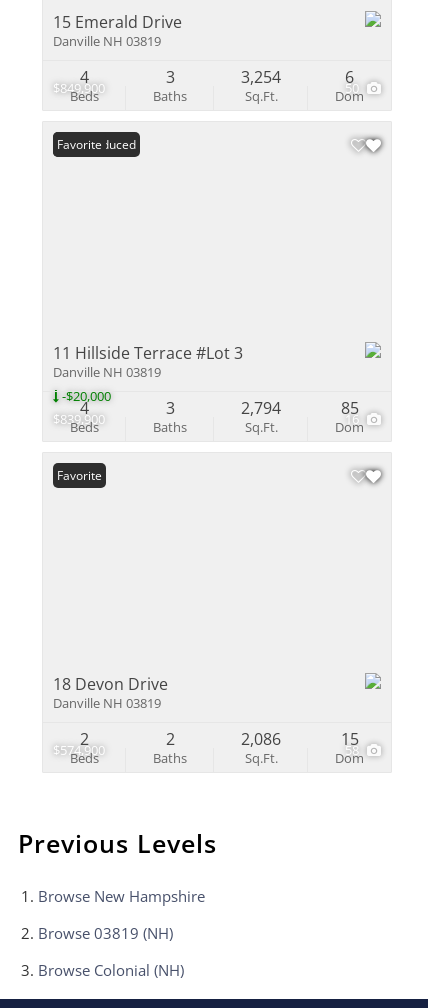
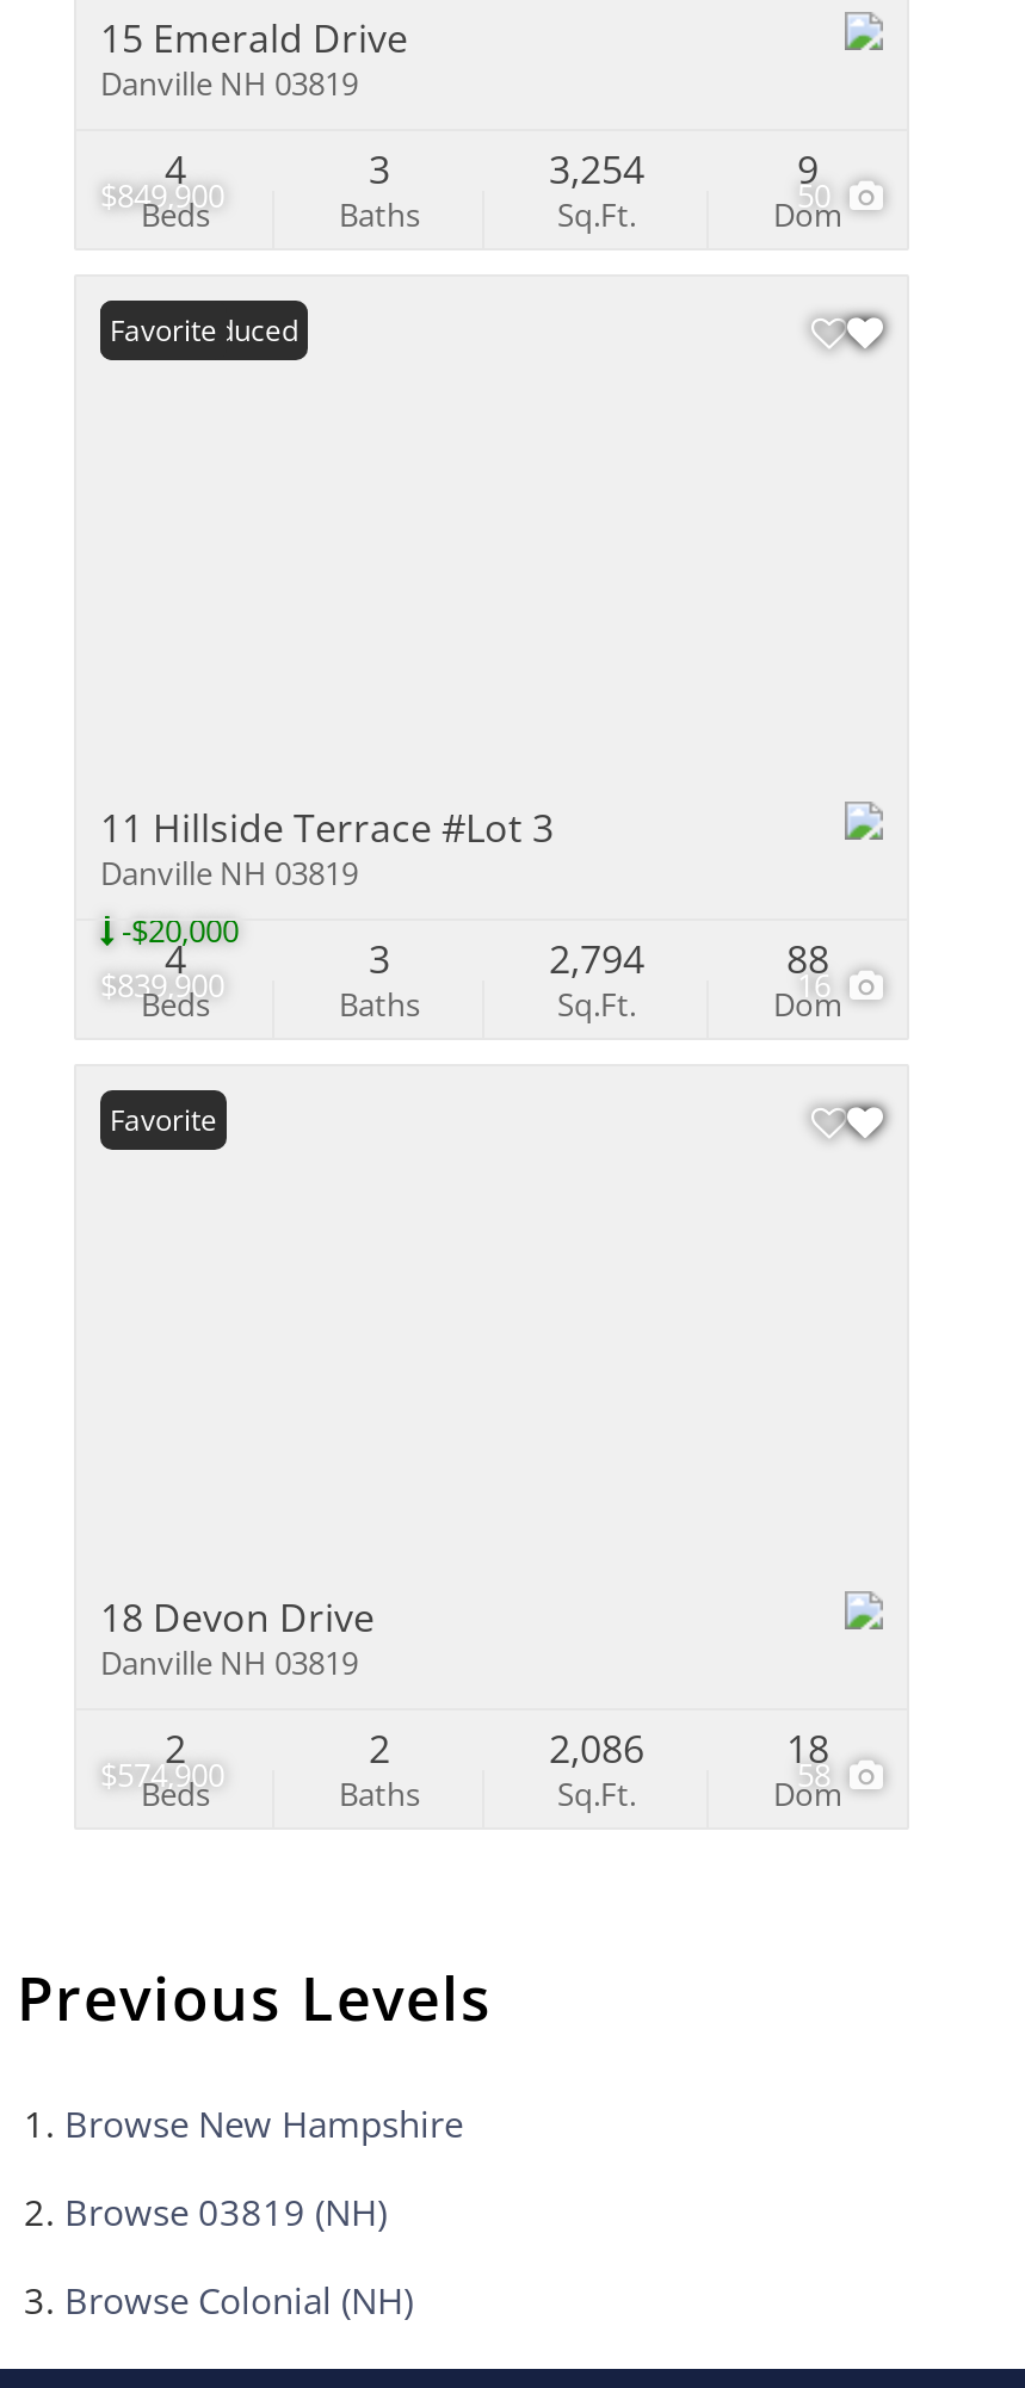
[345,66,354,88] 6 -> [797,143,819,196] 9
[340,397,358,419] 85 -> [786,933,829,985] 88
[340,728,358,750] 15 -> [786,1722,829,1775] 18

